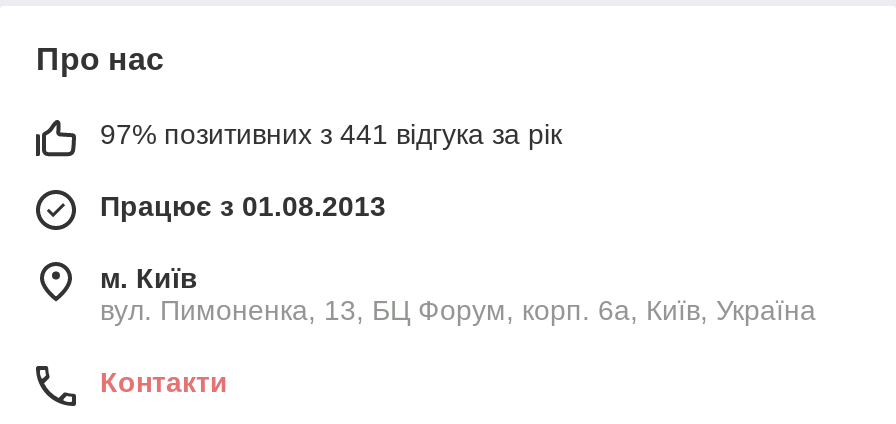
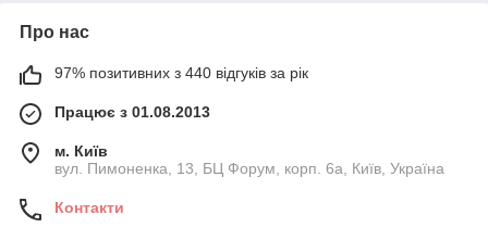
[100,118,562,150] 97% позитивних з 441 відгука за рік -> [54,64,308,81] 97% позитивних з 440 відгуків за рік

